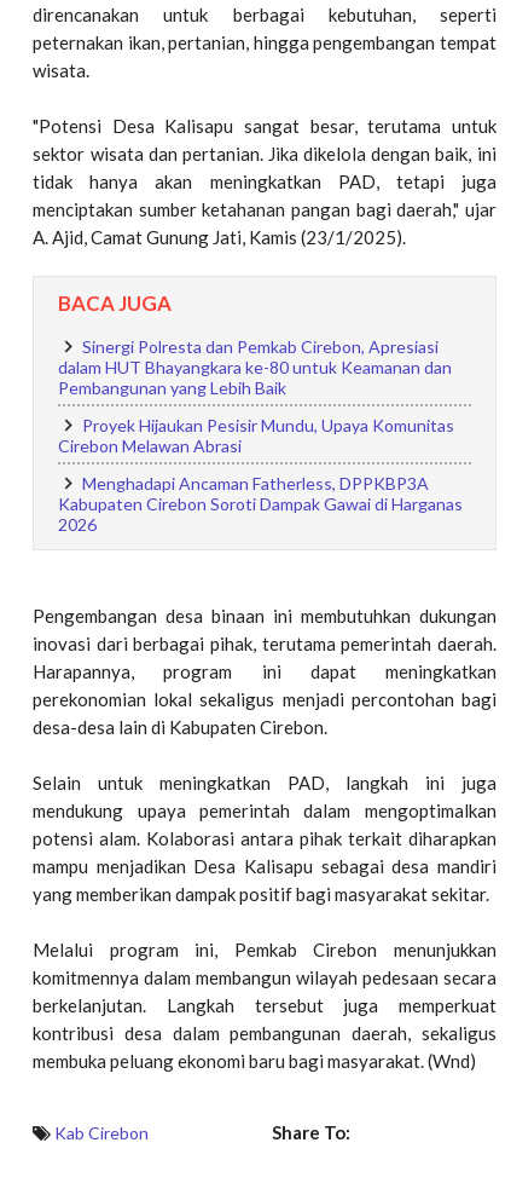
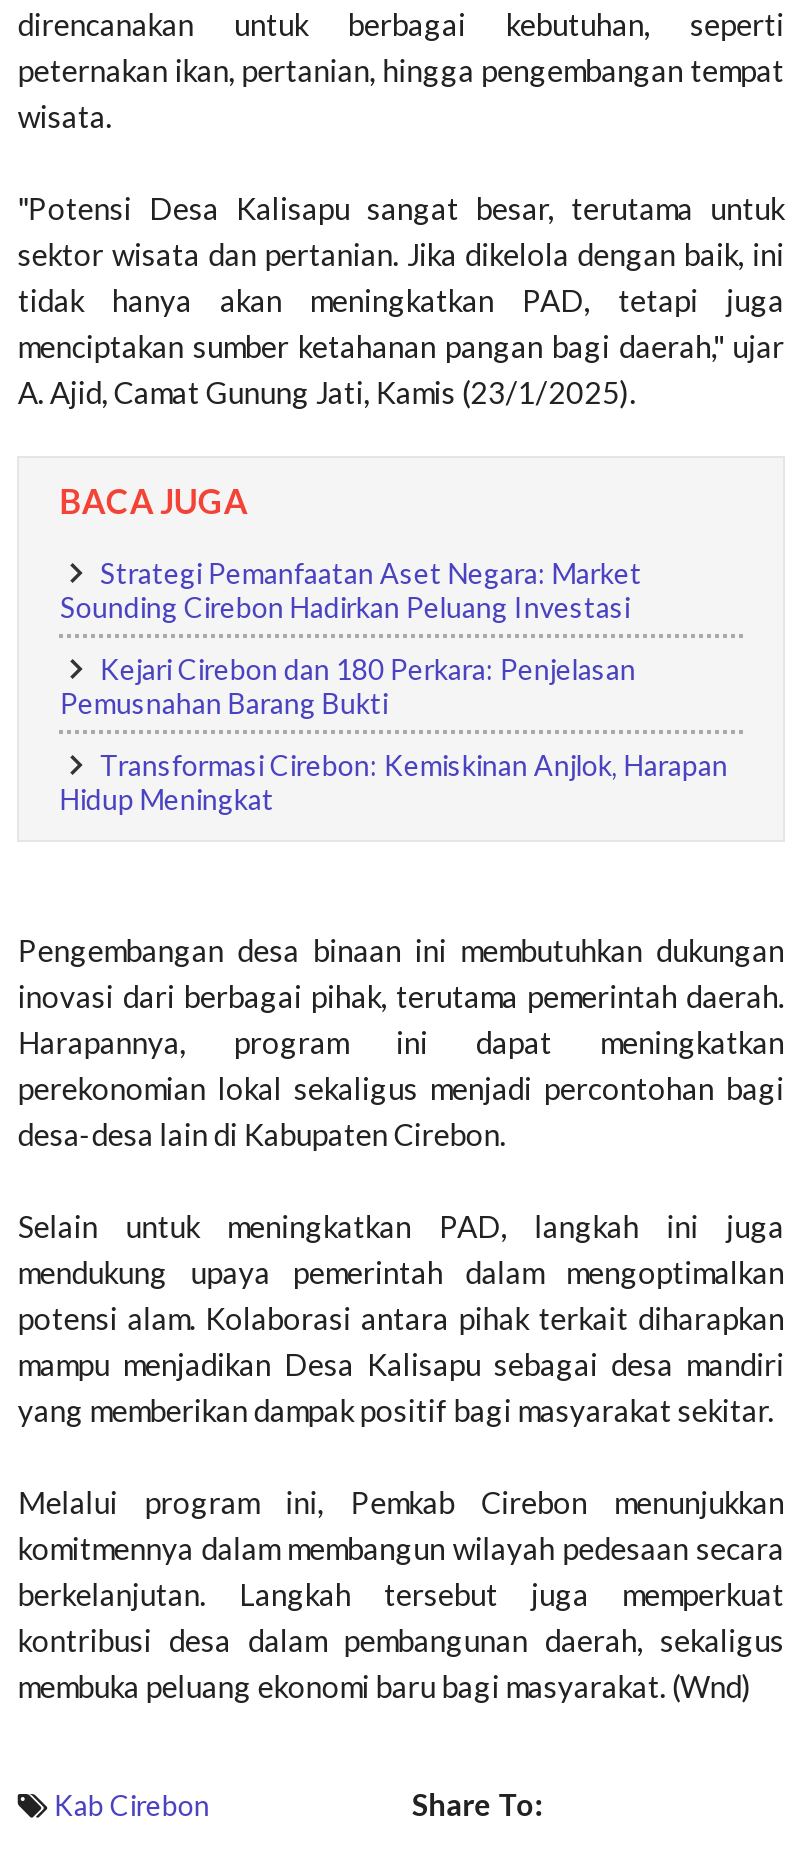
[58,336,452,398] Sinergi Polresta dan Pemkab Cirebon, Apresiasi | dalam HUT Bhayangkara ke-80 untuk Keamanan dan | Pembangunan yang Lebih Baik -> [60,556,642,624] Strategi Pemanfaatan Aset Negara: Market | Sounding Cirebon Hadirkan Peluang Investasi
[58,415,455,456] Proyek Hijaukan Pesisir Mundu, Upaya Komunitas | Cirebon Melawan Abrasi -> [60,652,636,720] Kejari Cirebon dan 180 Perkara: Penjelasan | Pemusnahan Barang Bukti
[58,473,463,535] Menghadapi Ancaman Fatherless, DPPKBP3A | Kabupaten Cirebon Soroti Dampak Gawai di Harganas | 2026 -> [60,748,728,816] Transformasi Cirebon: Kemiskinan Anjlok, Harapan | Hidup Meningkat

